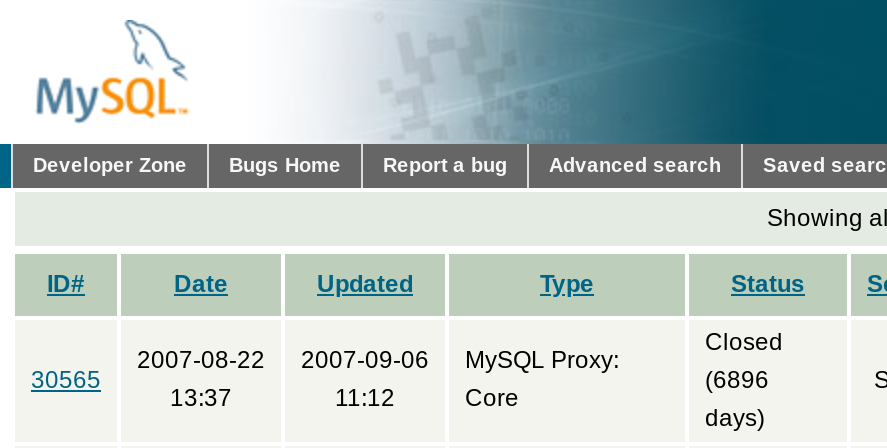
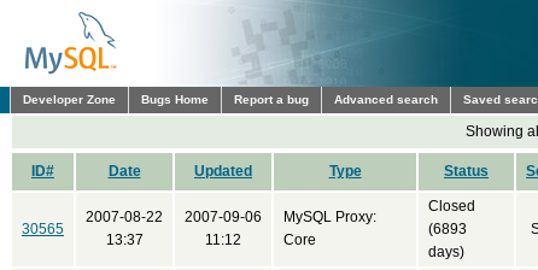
[705,366,769,394] (6896 -> [428,221,467,237] (6893

